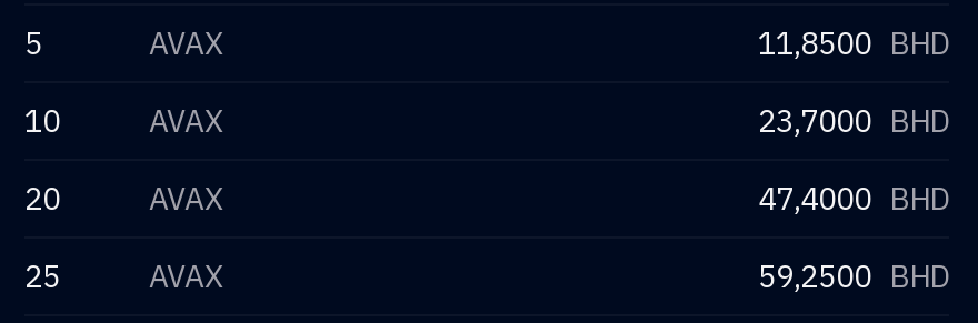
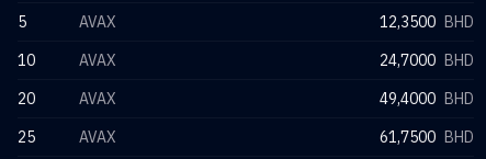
[758,24,949,63] 11,8500 BHD -> [380,12,474,32] 12,3500 BHD
[758,101,949,141] 23,7000 BHD -> [380,51,474,70] 24,7000 BHD
[758,179,949,219] 47,4000 BHD -> [380,89,474,109] 49,4000 BHD
[758,257,949,297] 59,2500 BHD -> [380,127,474,147] 61,7500 BHD

